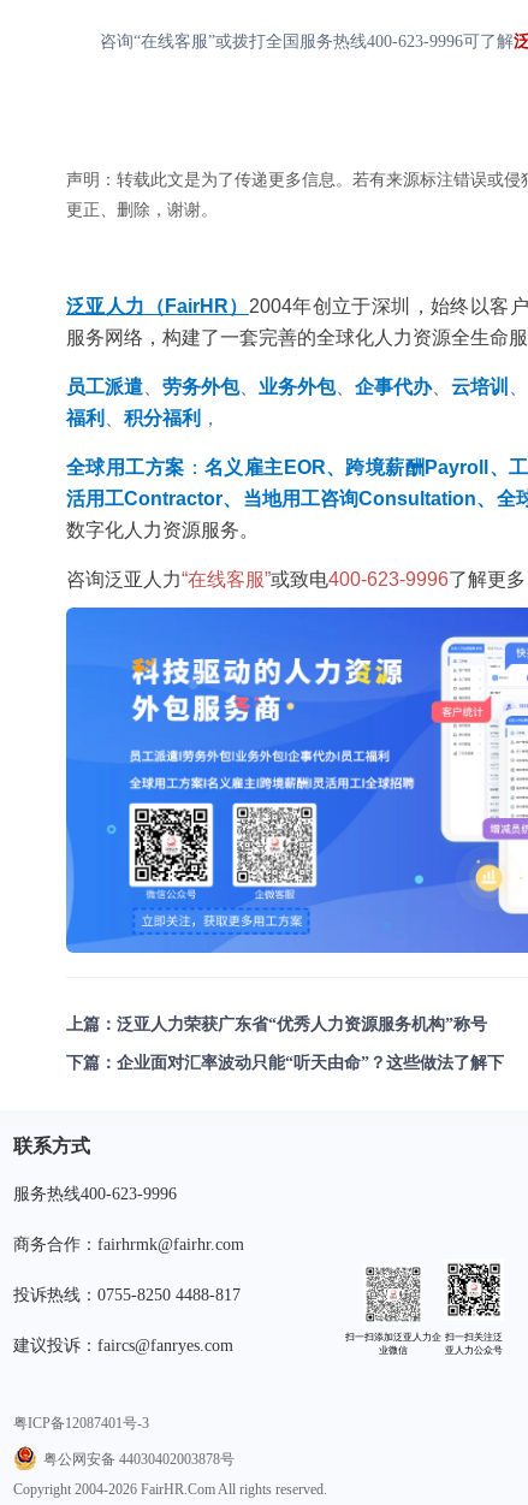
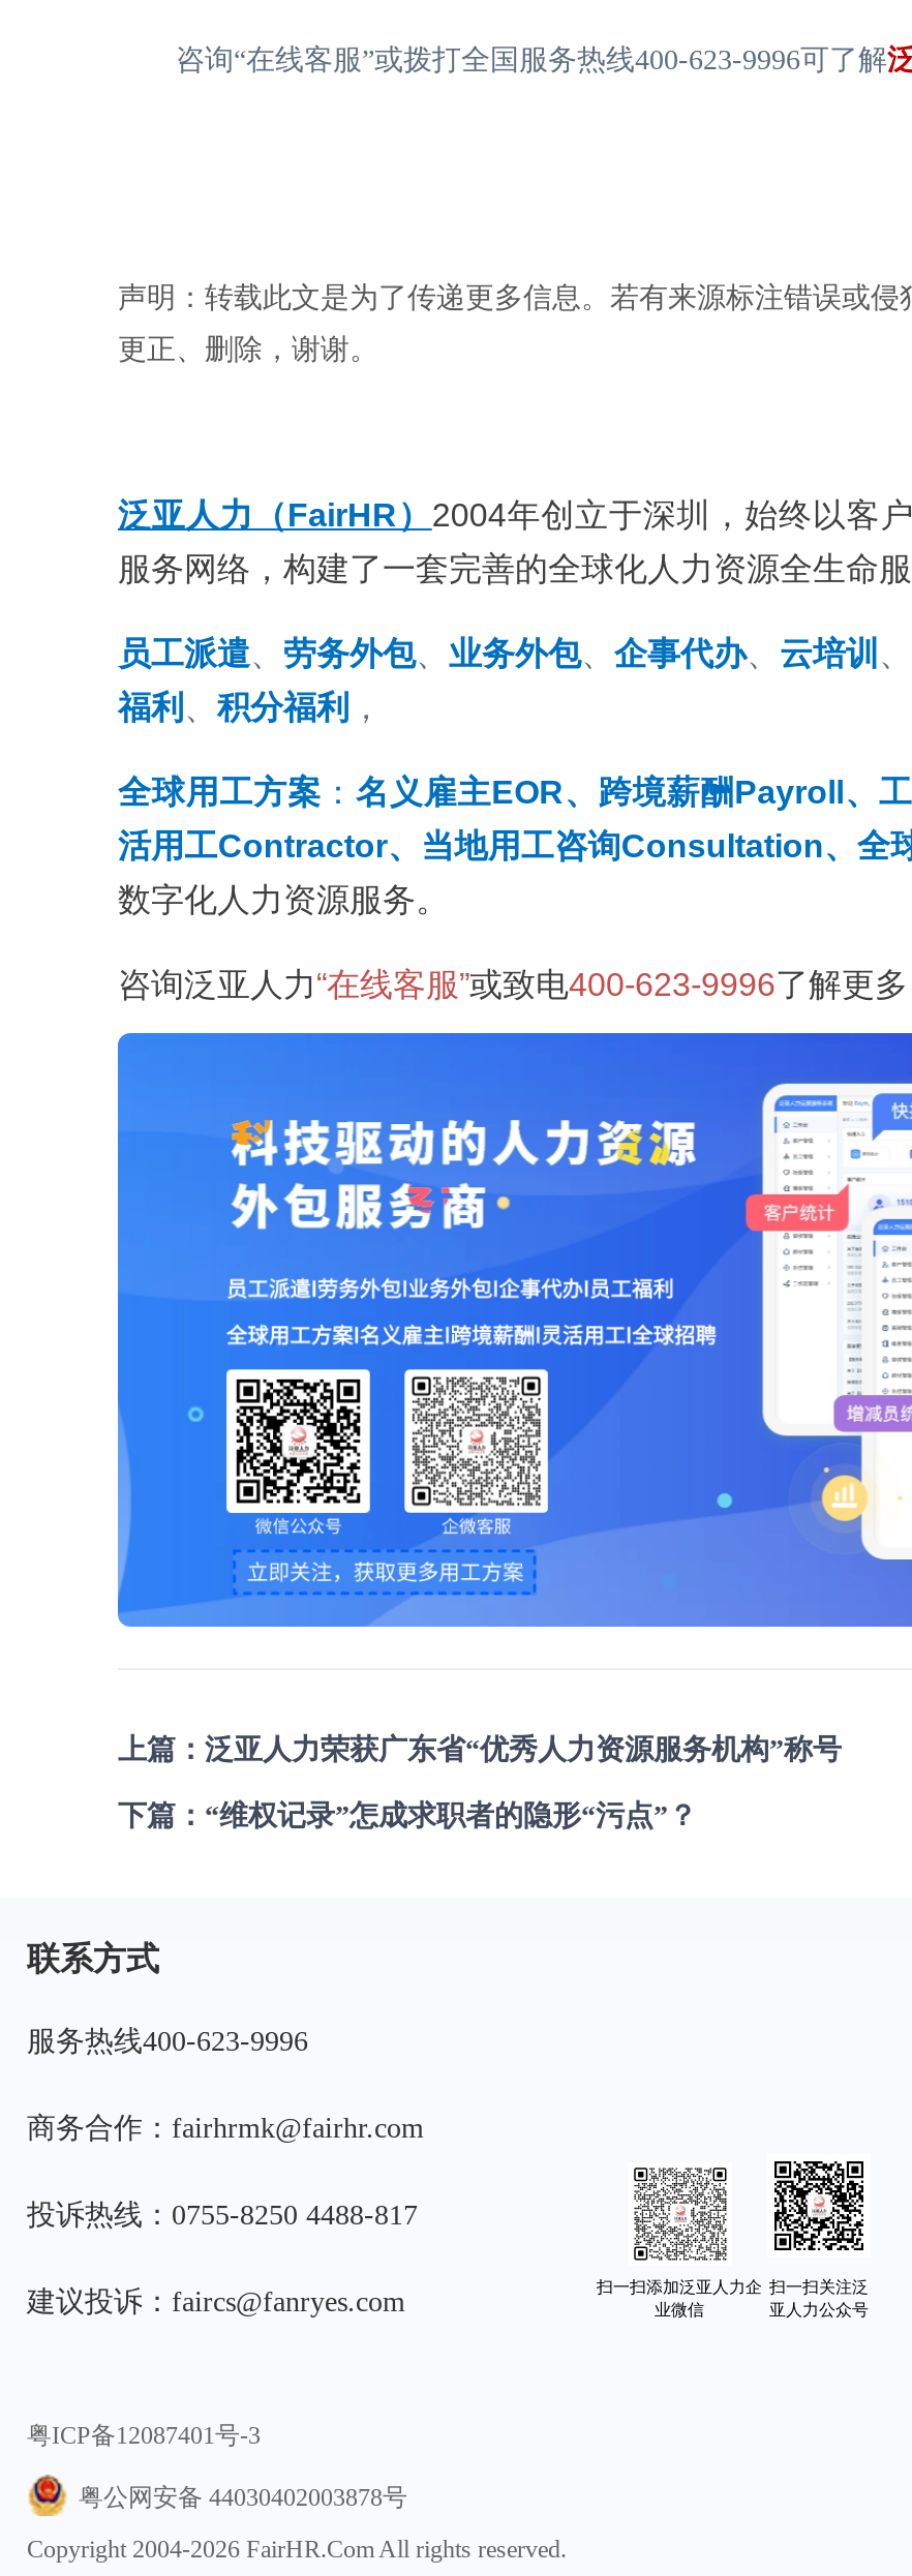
[66,1053,504,1072] 下篇：企业面对汇率波动只能“听天由命”？这些做法了解下 -> [118,1800,697,1831] 下篇：“维权记录”怎成求职者的隐形“污点”？

